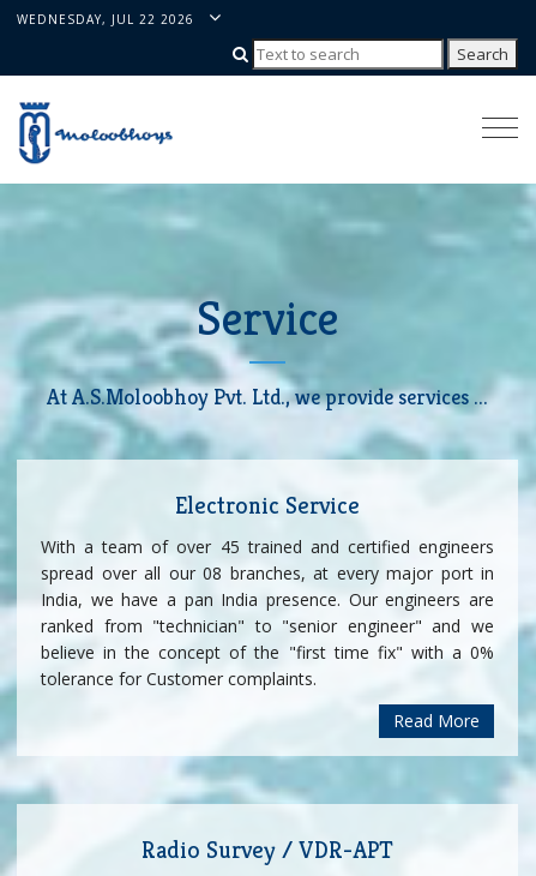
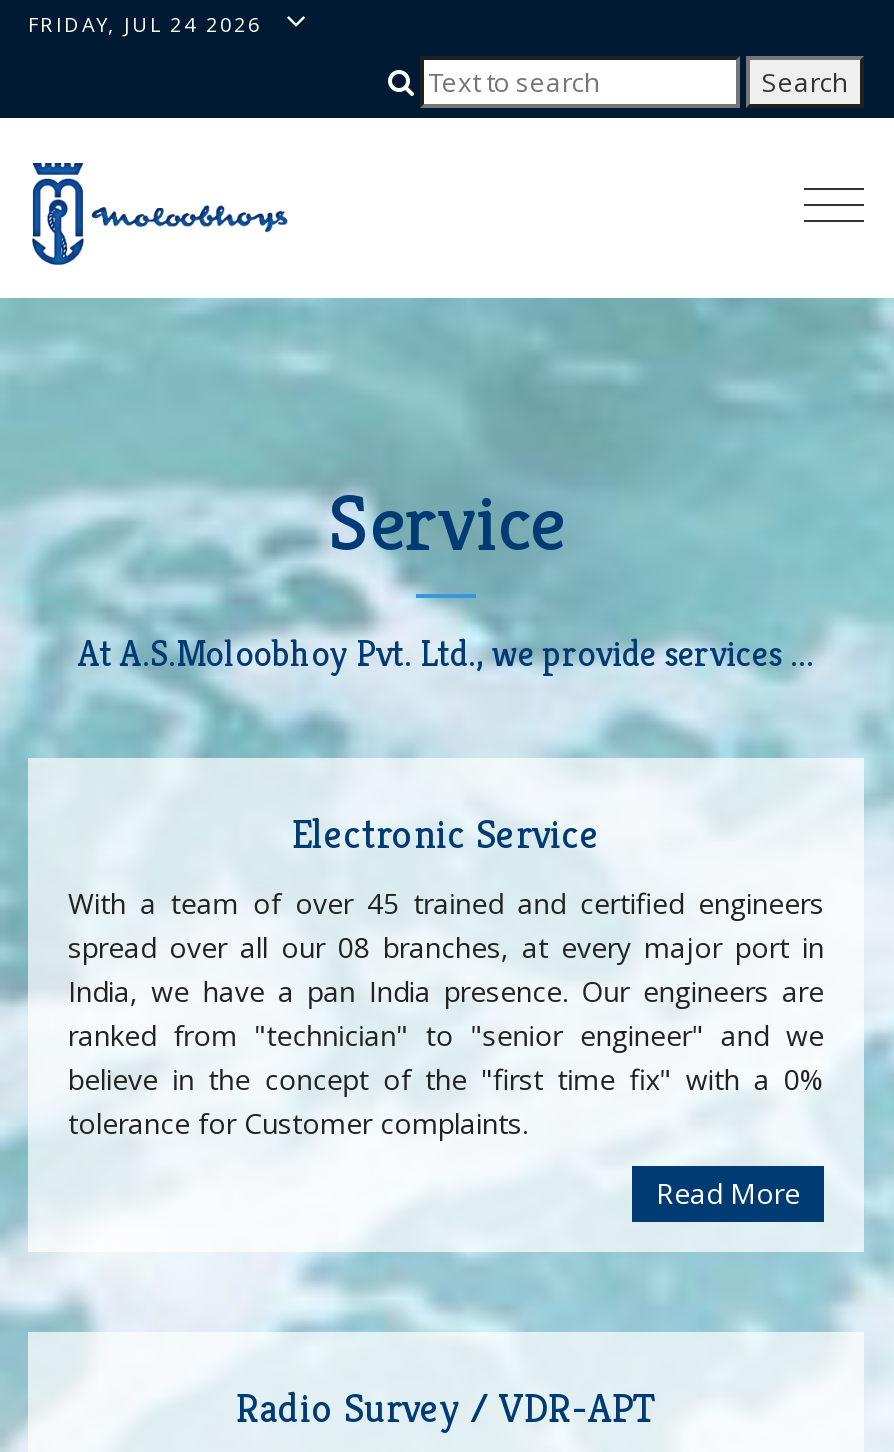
[17,11,194,28] WEDNESDAY, JUL 22 2026 -> [28,10,262,38] FRIDAY, JUL 24 2026

